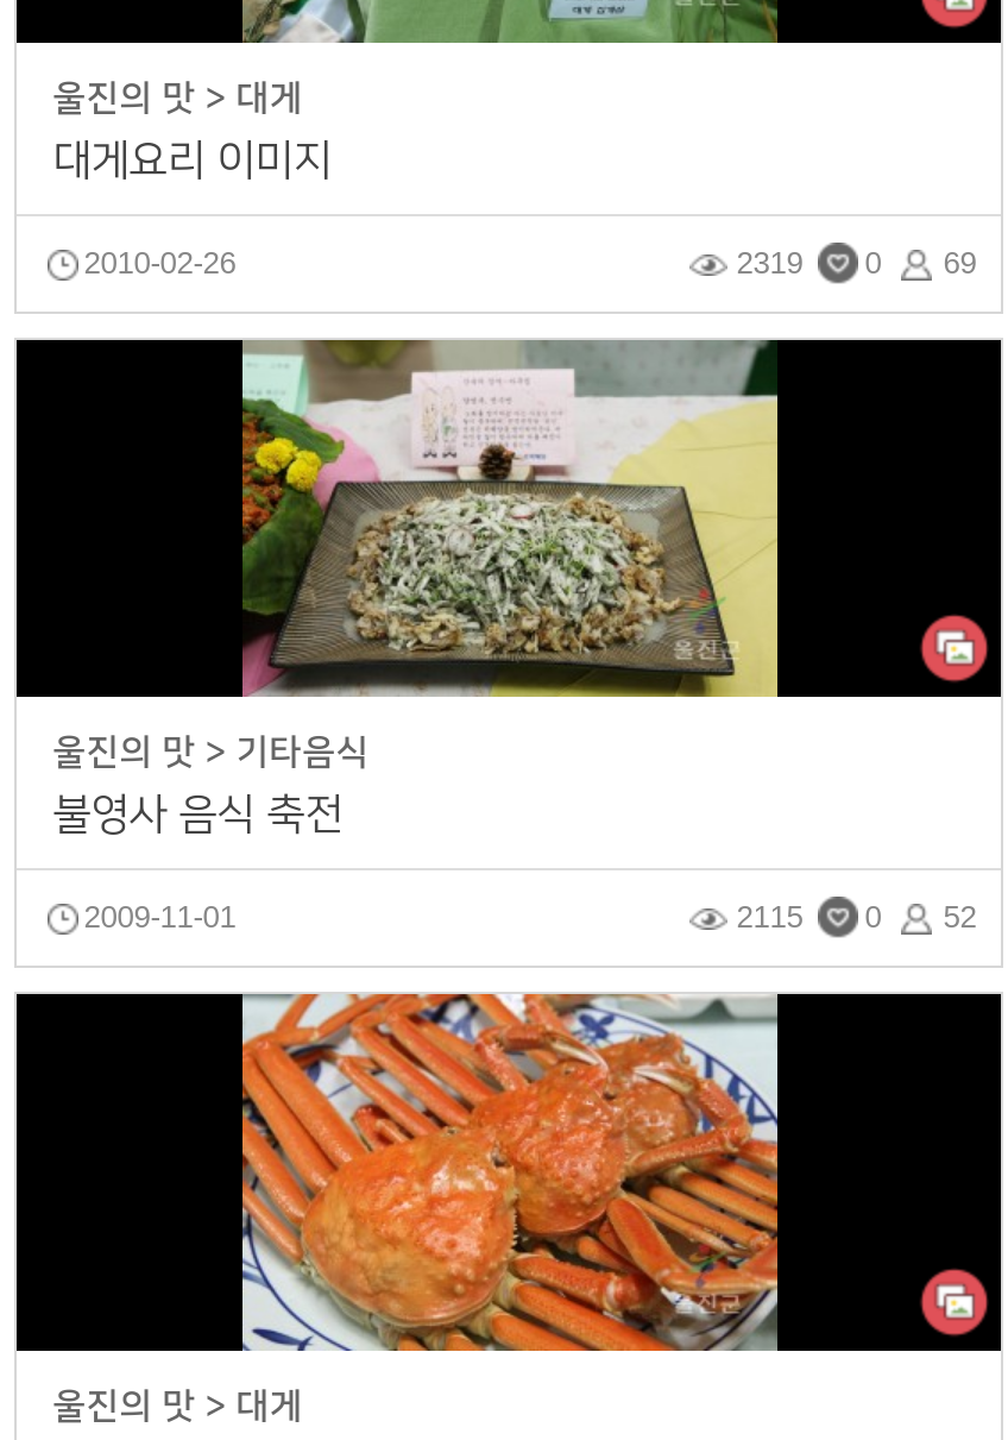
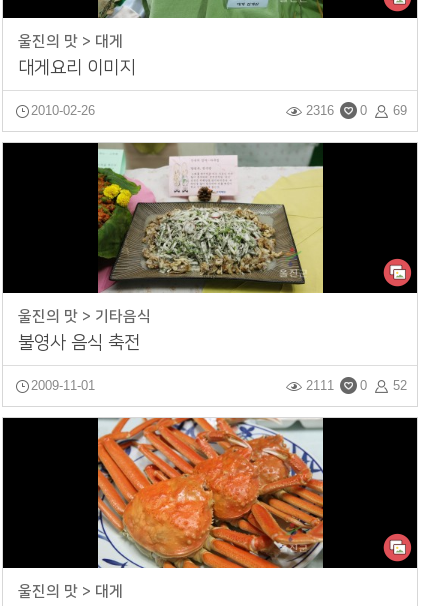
[737,245,977,281] 2319 0 69 -> [306,103,407,118] 2316 0 69
[737,899,977,935] 2115 0 52 -> [306,378,407,393] 2111 0 52

